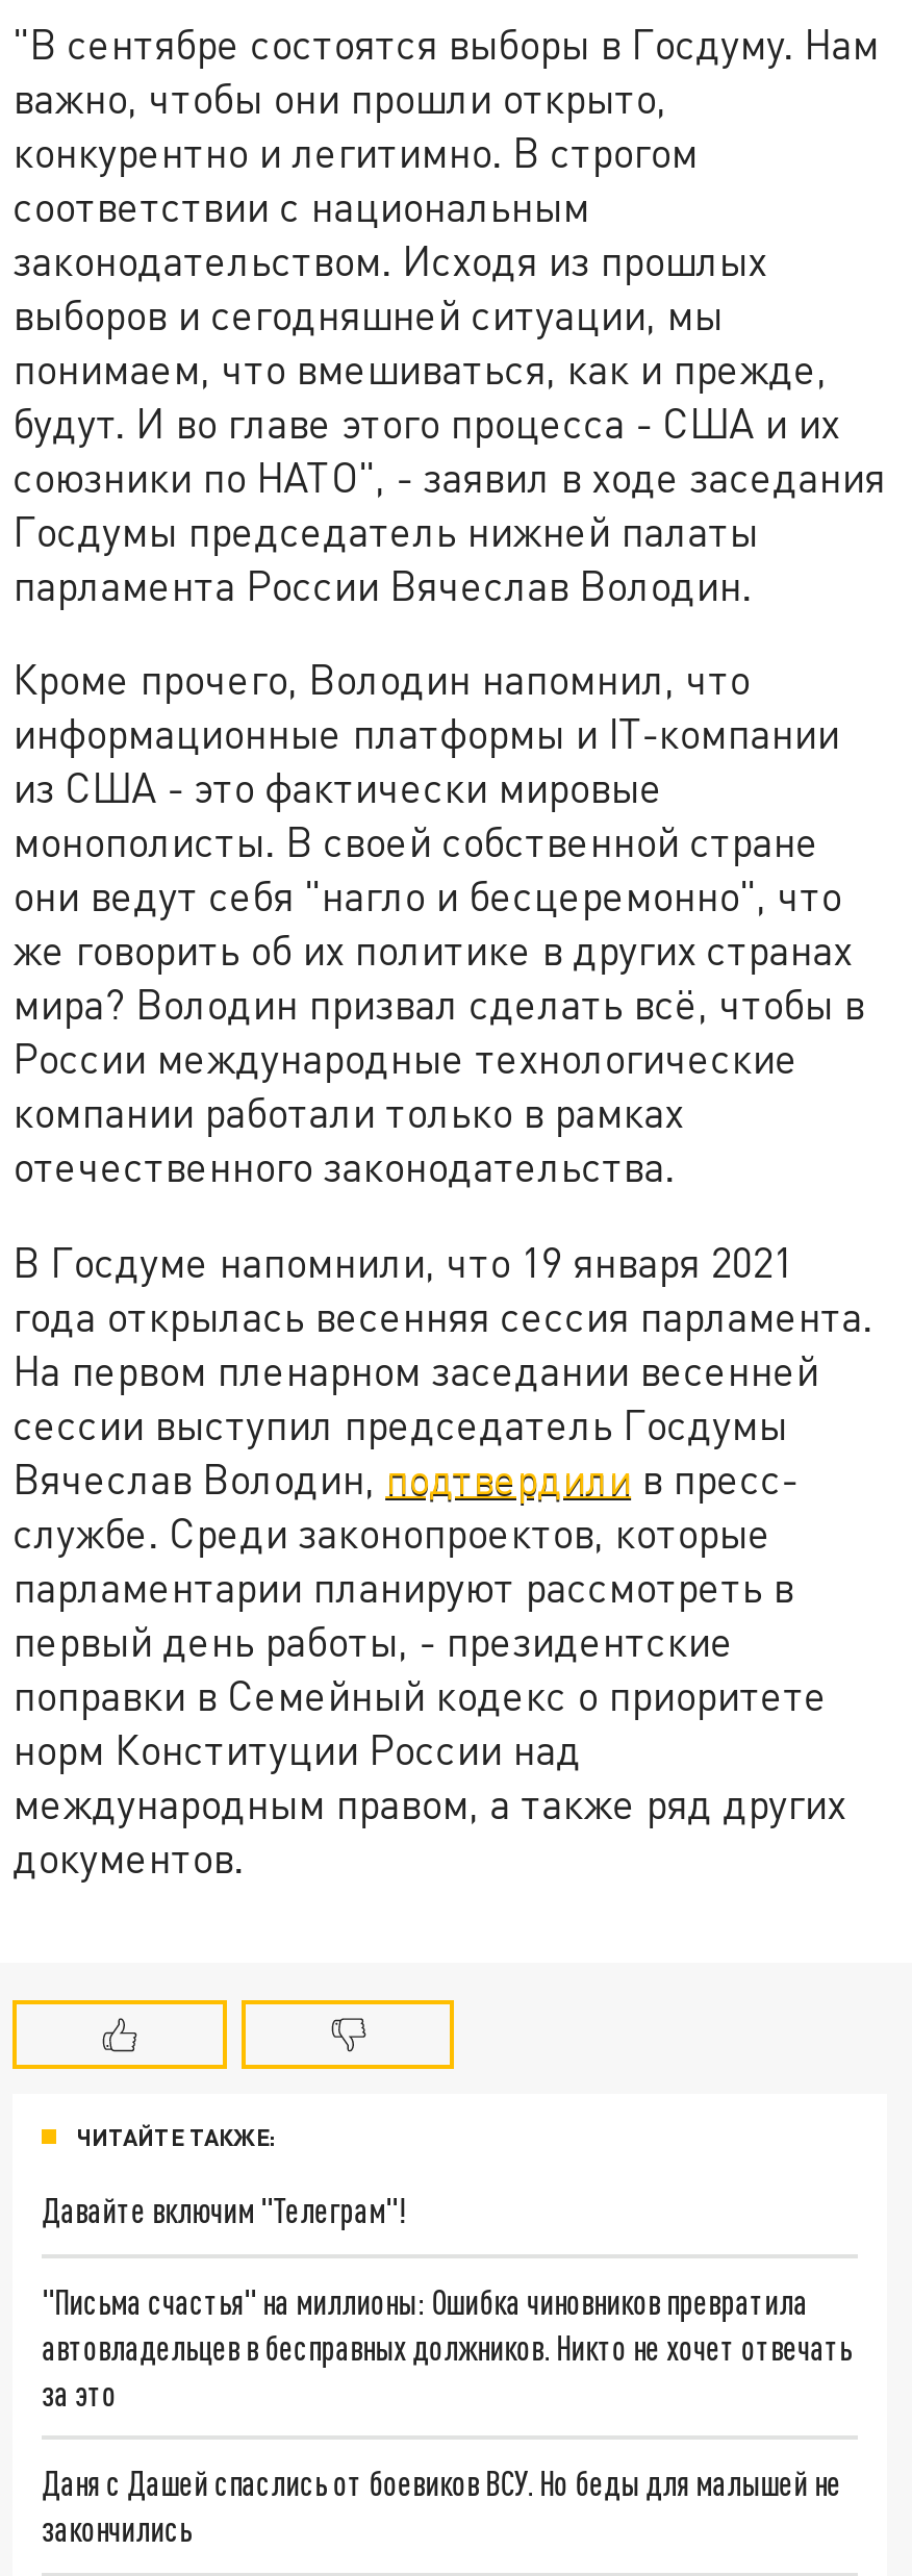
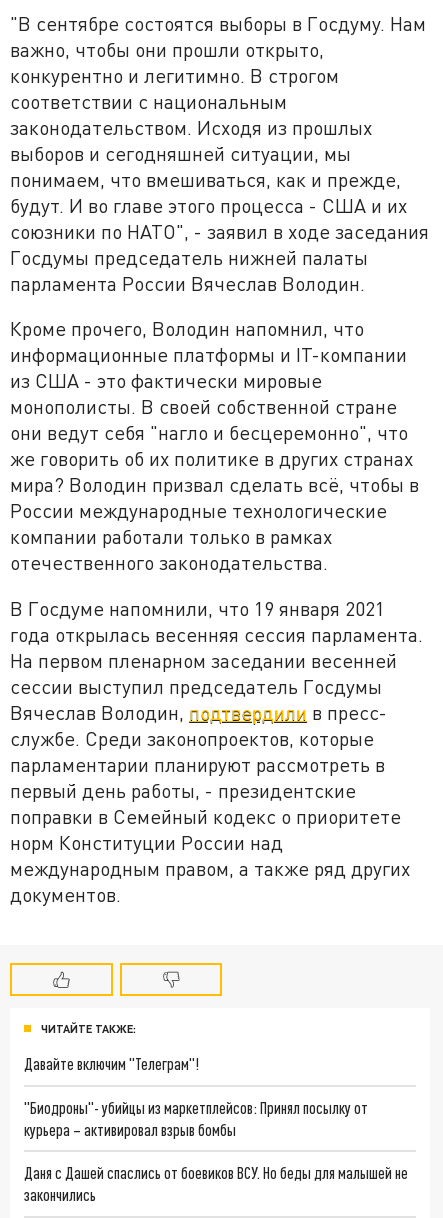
[42,2280,852,2411] "Письма счастья" на миллионы: Ошибка чиновников превратила | автовладельцев в бесправных должников. Никто не хочет отвечать | за это -> [24,1097,368,1138] "Биодроны"- убийцы из маркетплейсов: Принял посылку от | курьера – активировал взрыв бомбы

